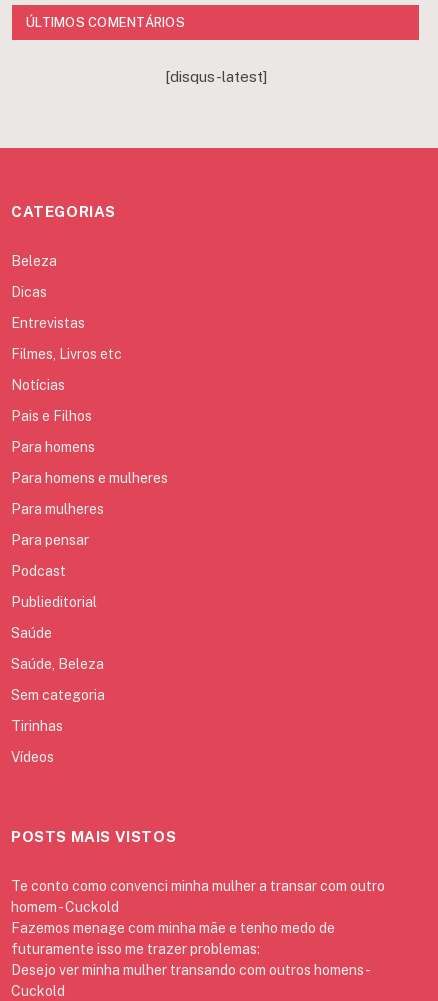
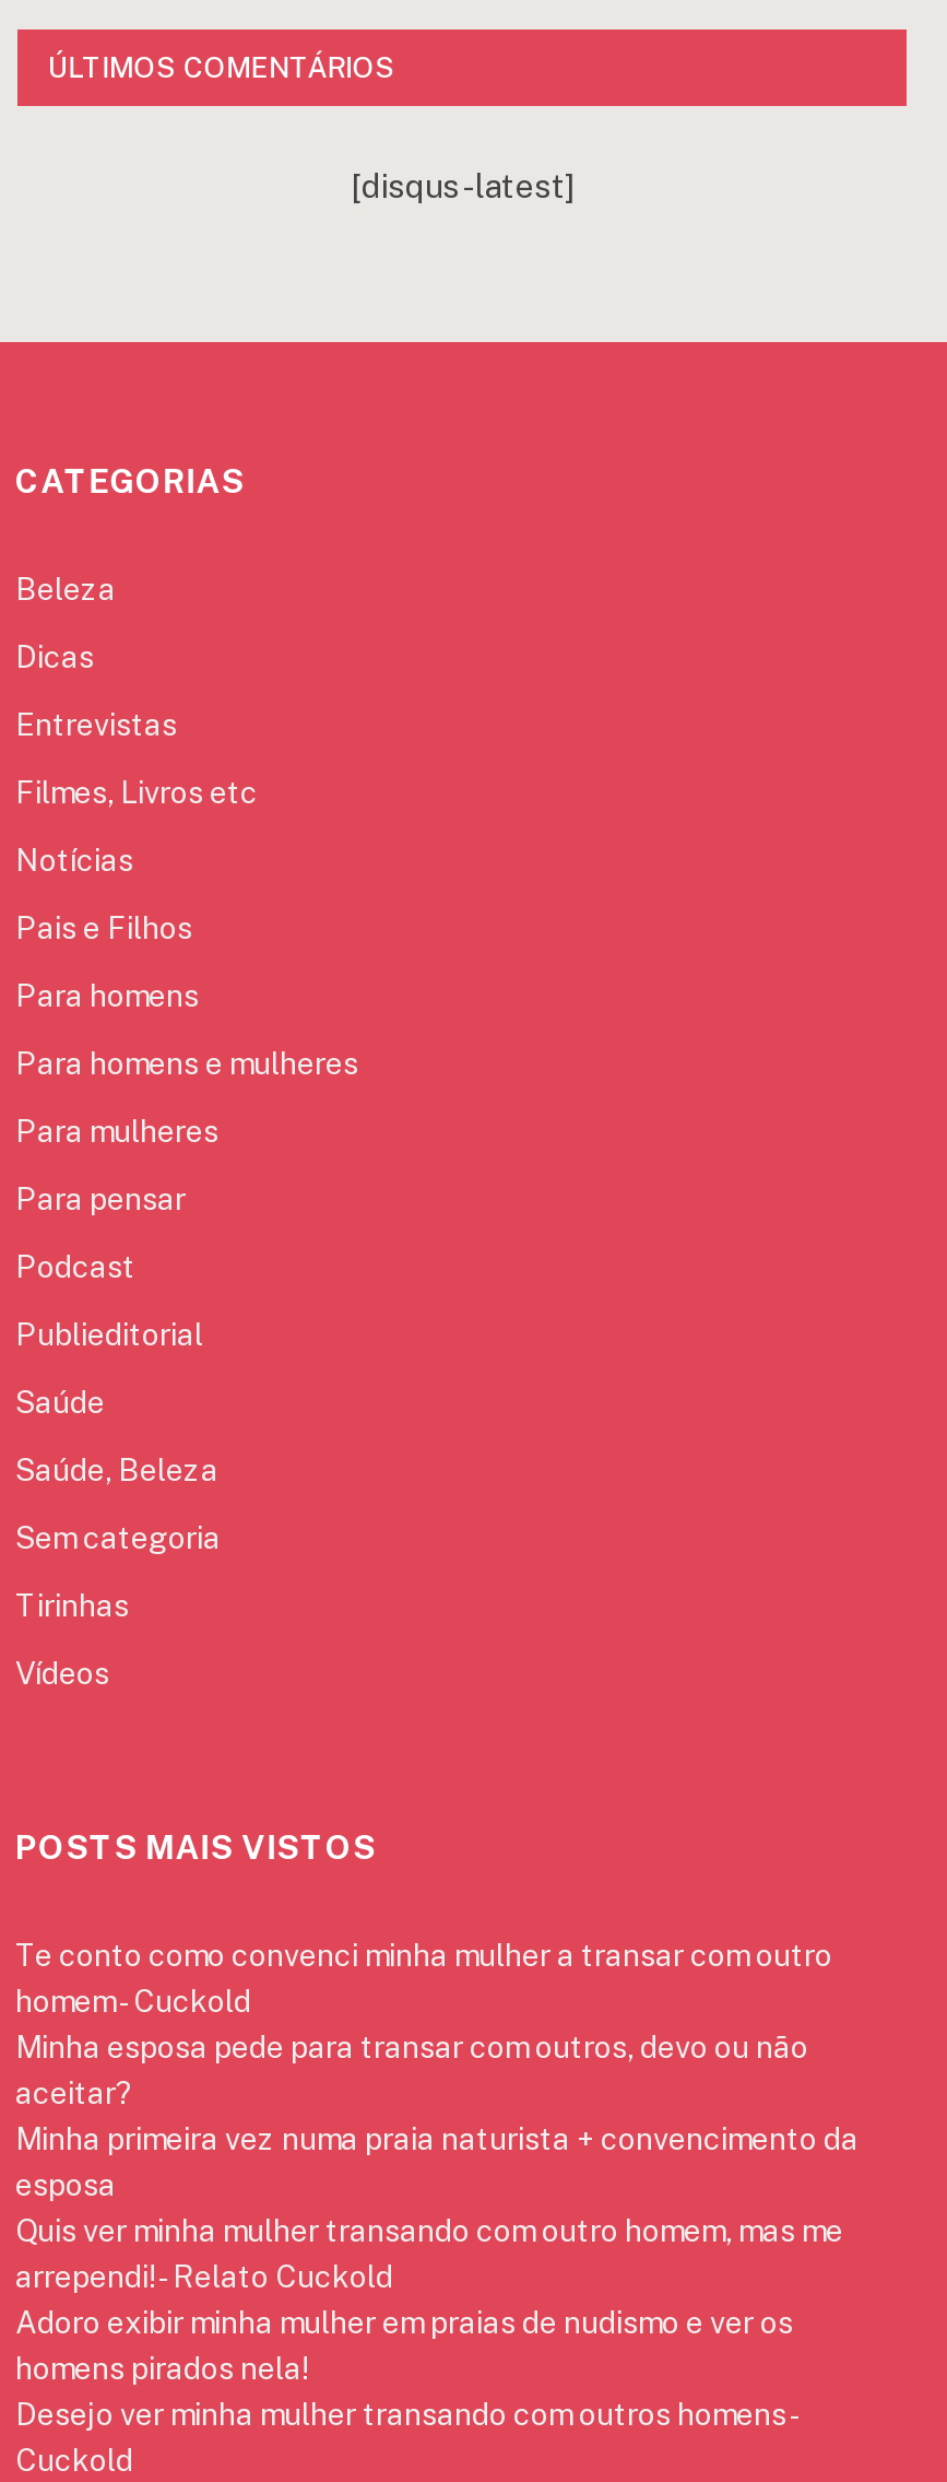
[11,920,335,957] Fazemos menage com minha mãe e tenho medo de | futuramente isso me trazer problemas: -> [15,2029,859,2385] Minha esposa pede para transar com outros, devo ou não | aceitar? | Minha primeira vez numa praia naturista + convencimento da | esposa | Quis ver minha mulher transando com outro homem, mas me | arrependi! - Relato Cuckold | Adoro exibir minha mulher em praias de nudismo e ver os | homens pirados nela!

